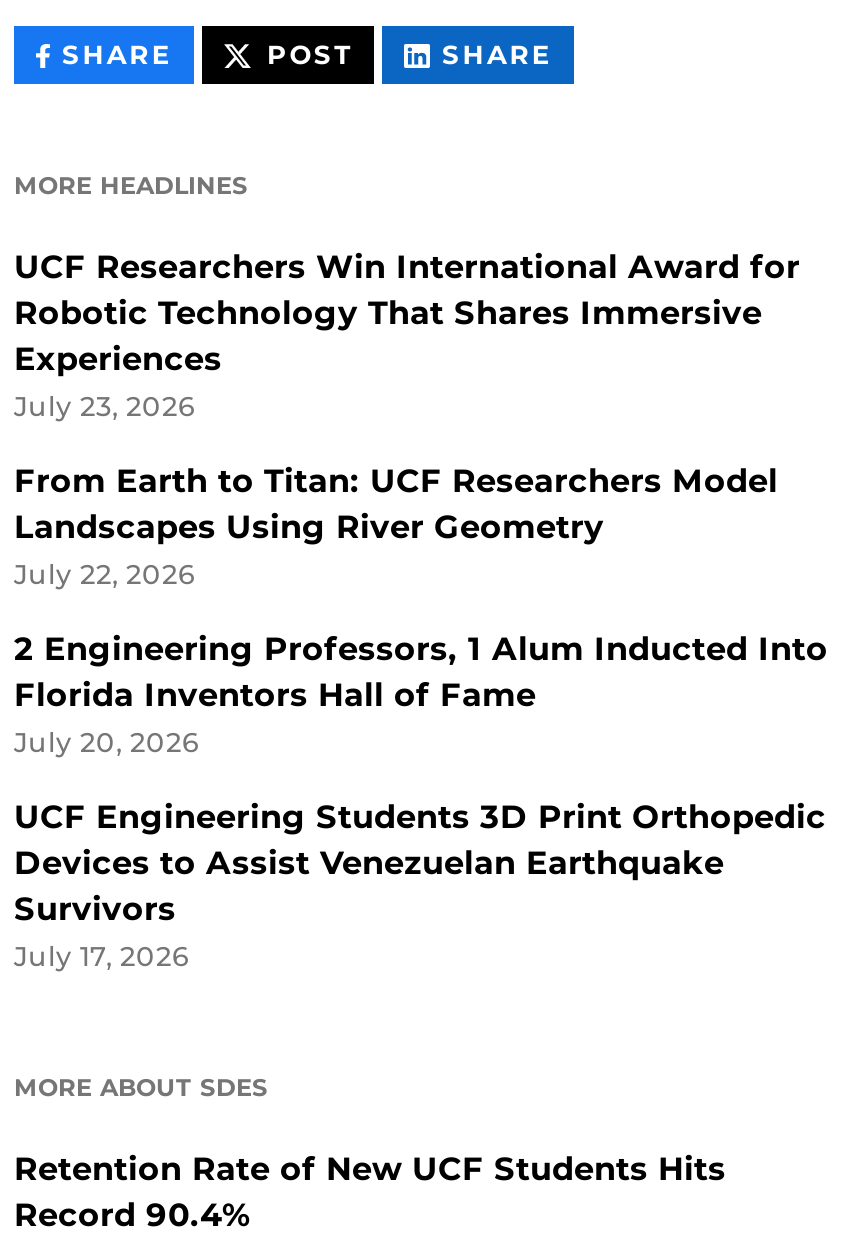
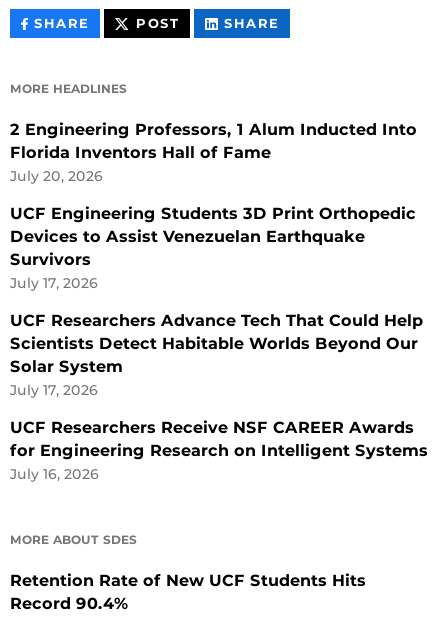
[14,249,800,591] UCF Researchers Win International Award for | Robotic Technology That Shares Immersive | Experiences | July 23, 2026 | From Earth to Titan: UCF Researchers Model | Landscapes Using River Geometry | July 22, 2026 -> none
moved [14,631,828,973] -> [10,120,417,291]: 2 Engineering Professors, 1 Alum Inducted Into | Florida Inventors Hall of Fame | July 20, 2026 | UCF Engineering Students 3D Print Orthopedic | Devices to Assist Venezuelan Earthquake | Survivors | July 17, 2026
none -> [10,311,428,482] UCF Researchers Advance Tech That Could Help | Scientists Detect Habitable Worlds Beyond Our | Solar System | July 17, 2026 | UCF Researchers Receive NSF CAREER Awards | for Engineering Research on Intelligent Systems | July 16, 2026

